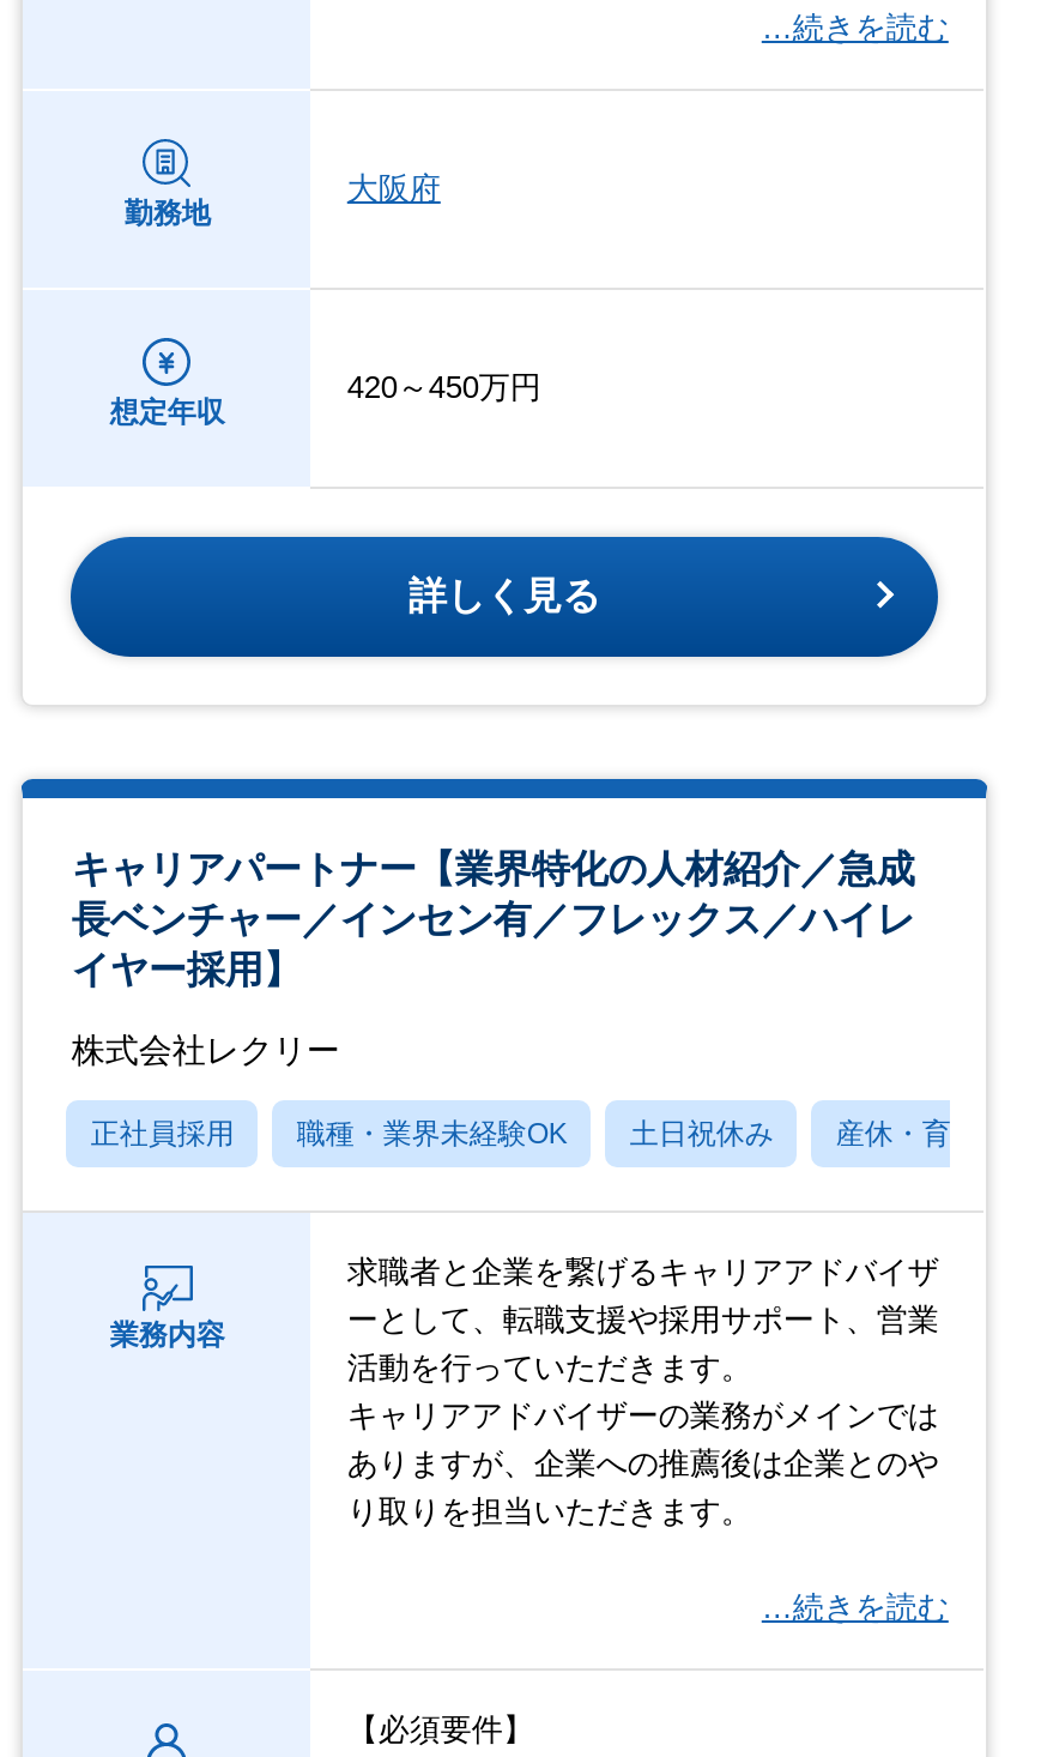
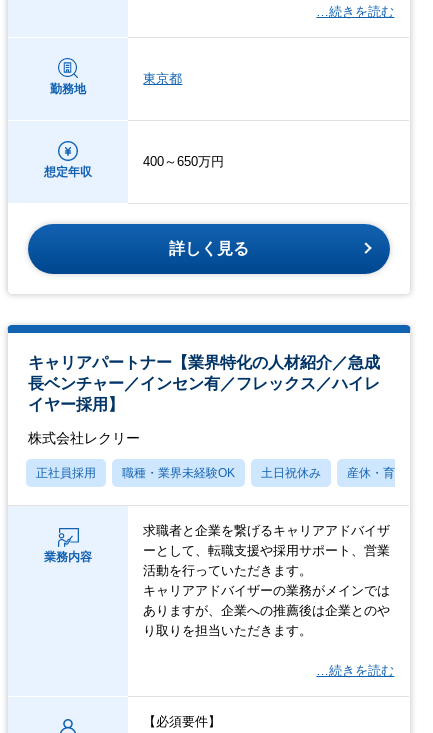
[347,169,441,205] 大阪府 -> [143,71,182,86] 東京都
[347,368,541,404] 420～450万円 -> [143,154,224,169] 400～650万円

